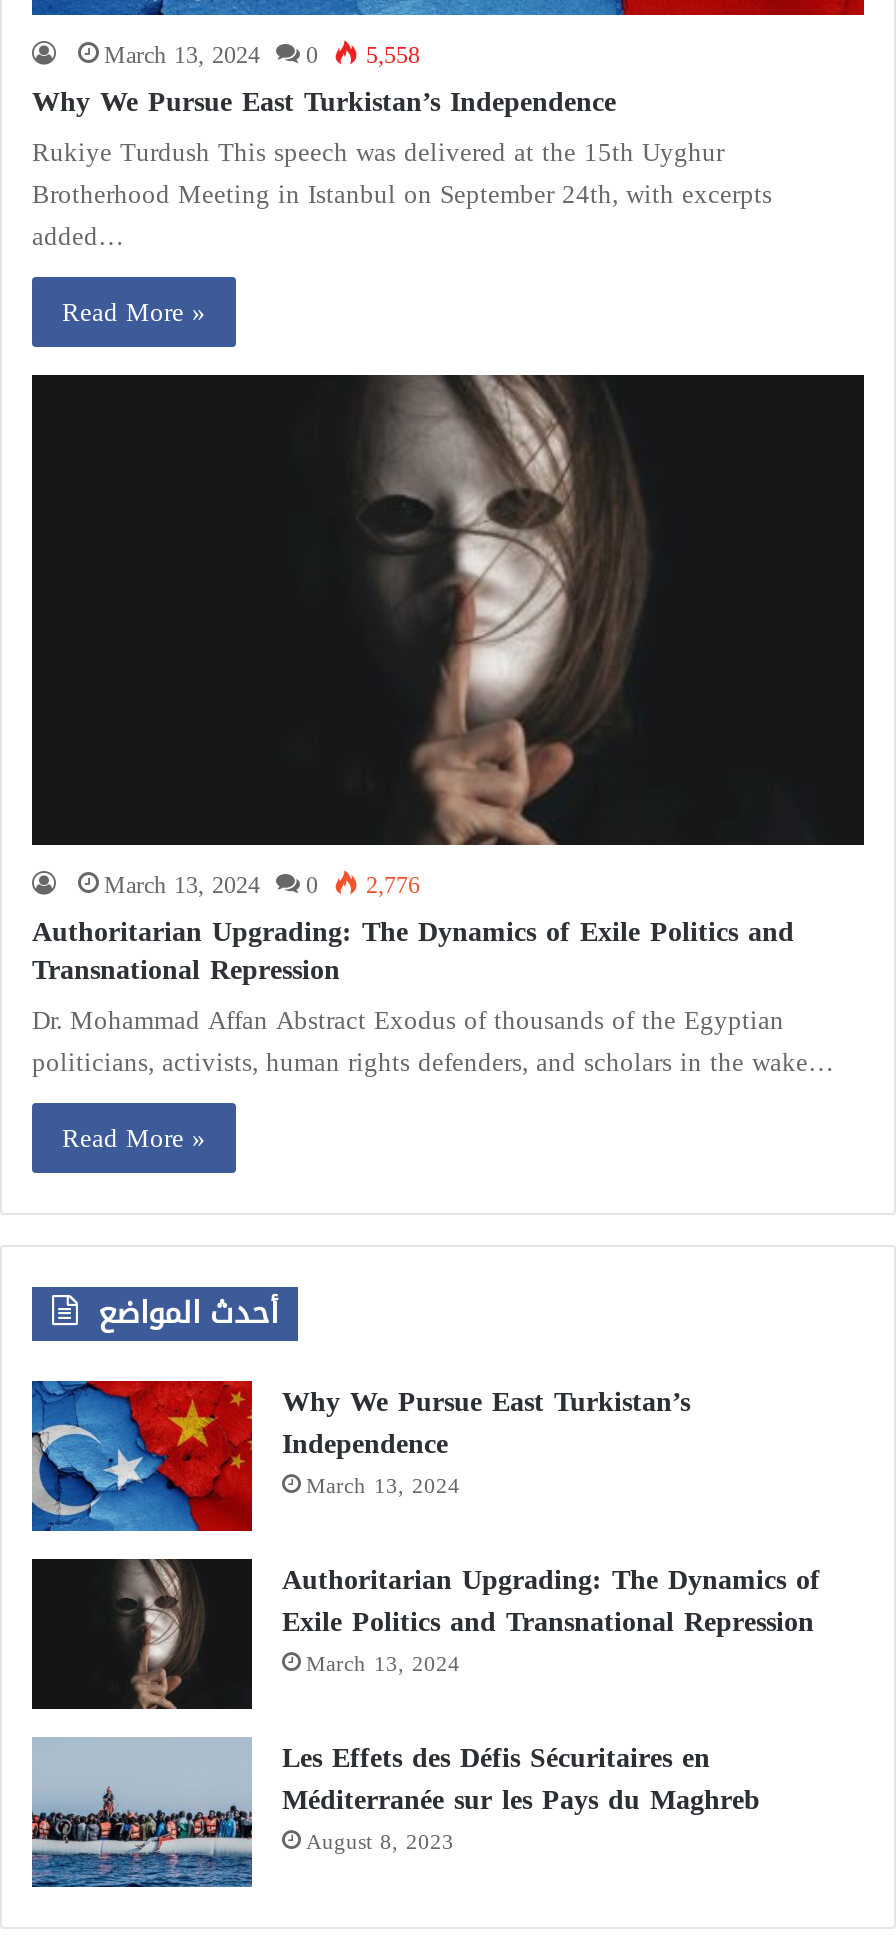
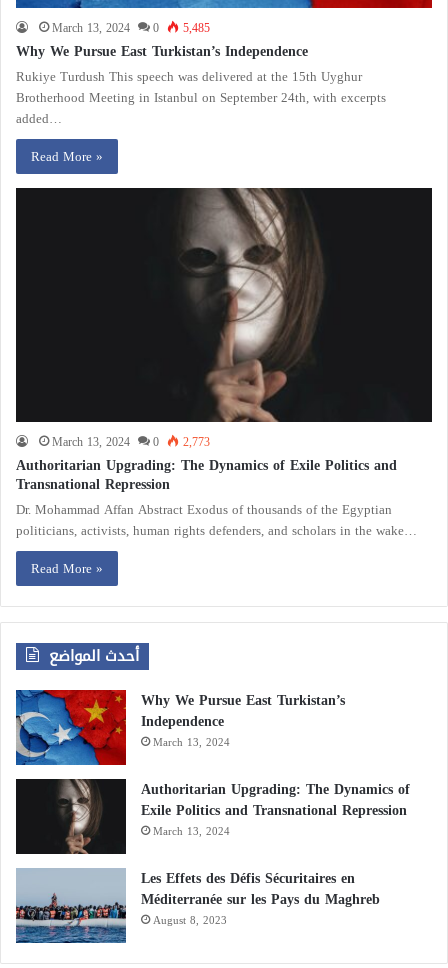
[104,33,420,77] March 13, 2024 0 5,558 -> [52,17,210,39] March 13, 2024 0 5,485
[104,863,420,907] March 13, 2024 0 2,776 -> [52,431,210,453] March 13, 2024 0 2,773

